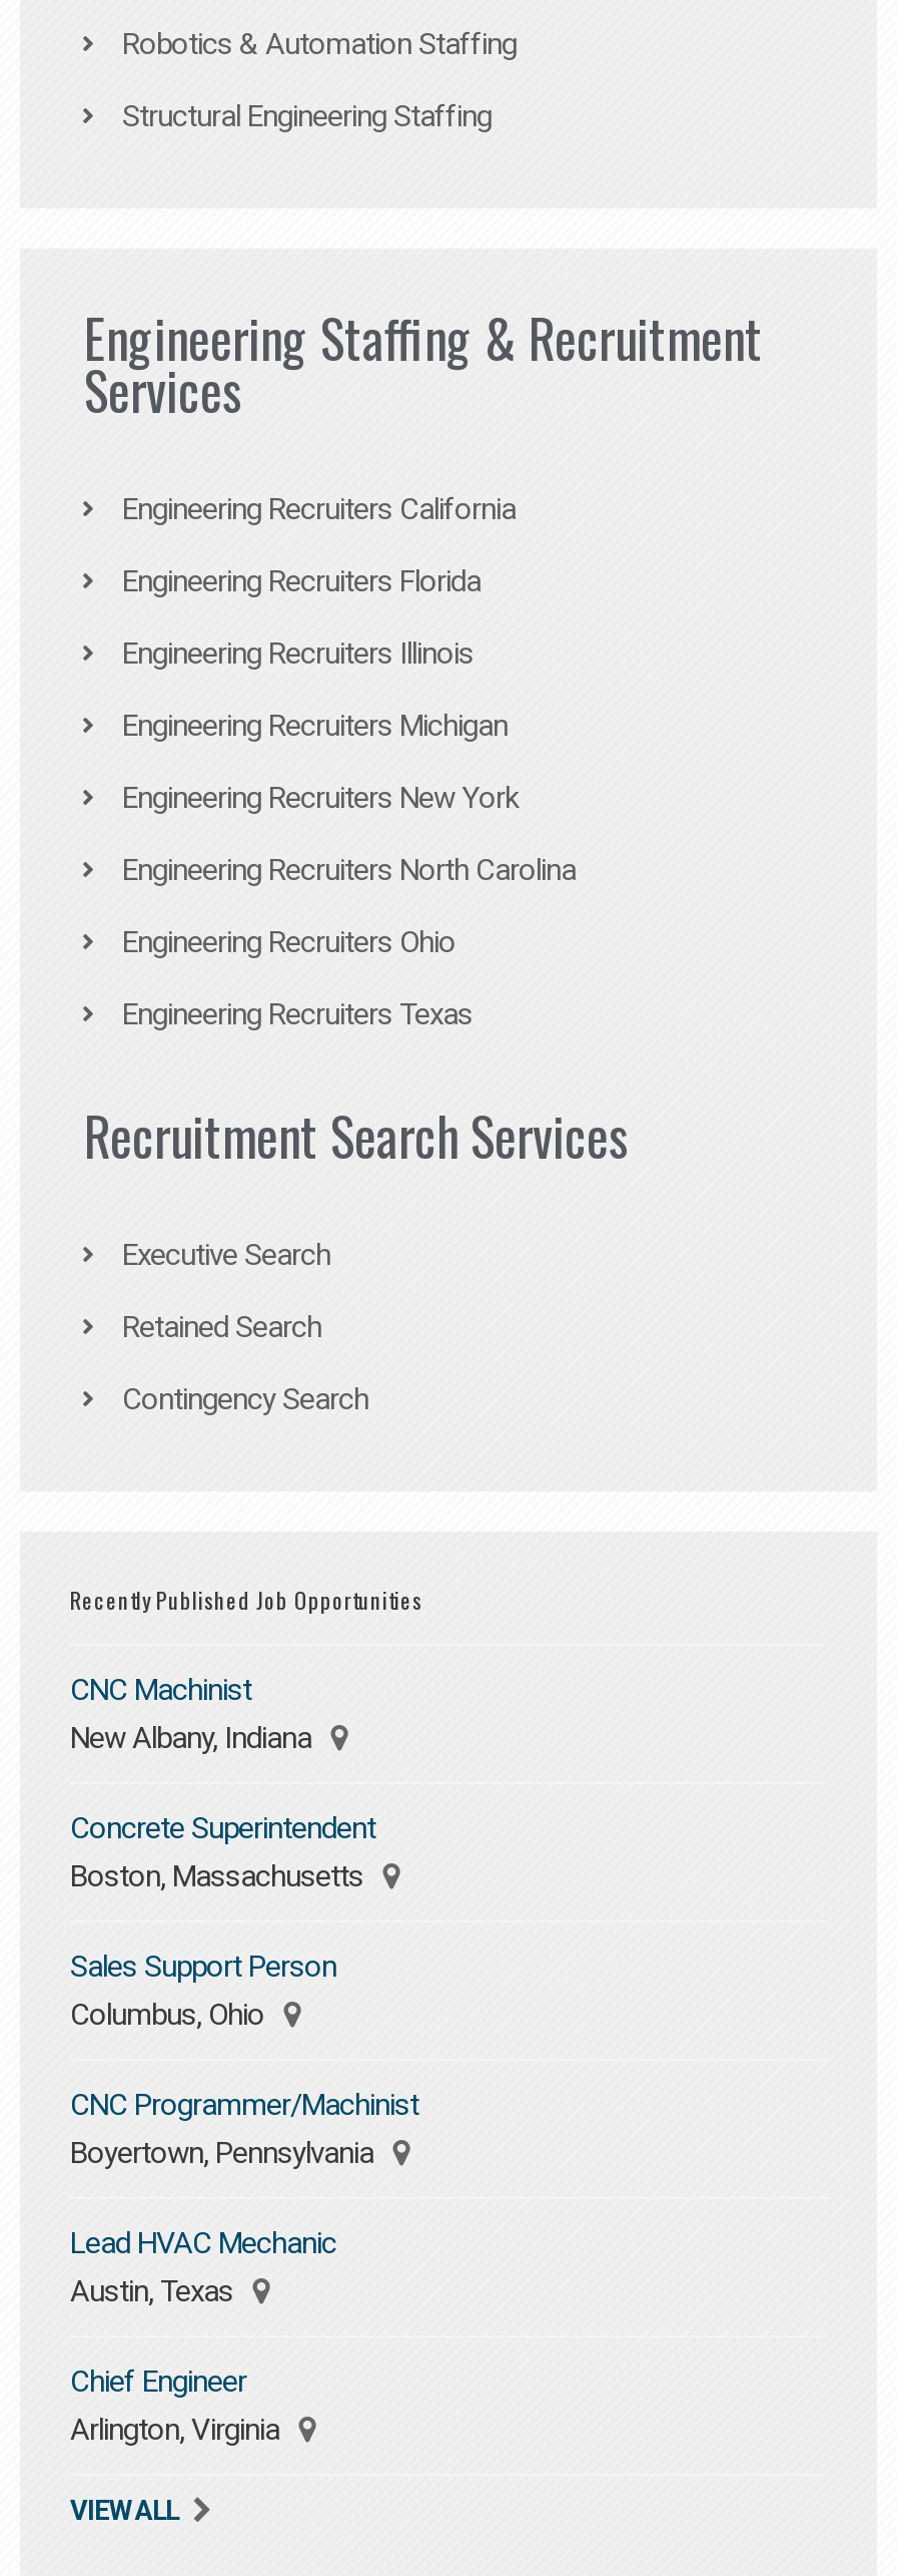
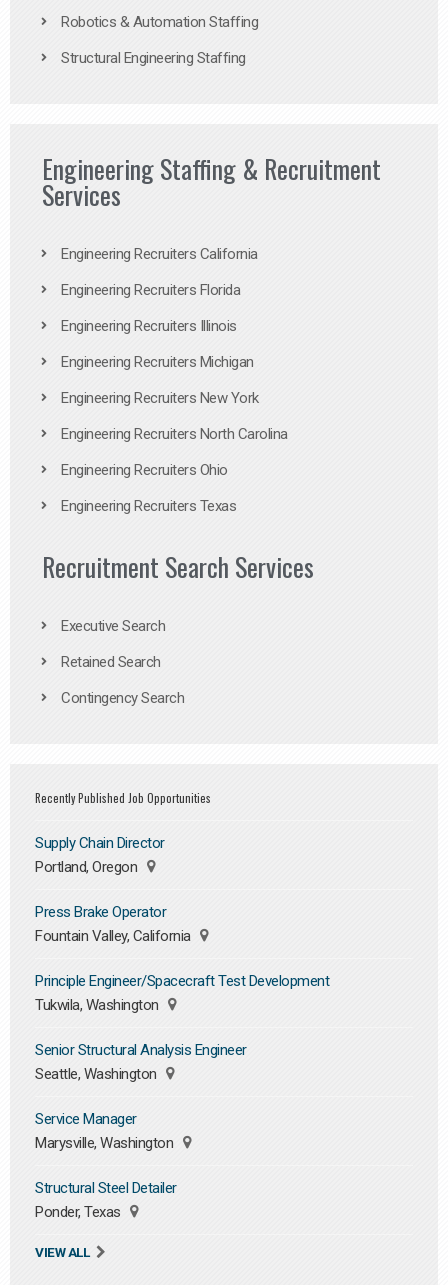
[70,1672,318,1756] CNC Machinist | New Albany, Indiana -> [35,834,164,876] Supply Chain Director | Portland, Oregon
[70,1810,375,1894] Concrete Superintendent | Boston, Massachusetts -> [35,903,194,945] Press Brake Operator | Fountain Valley, California
[70,1949,336,2033] Sales Support Person | Columbus, Ohio -> [35,972,329,1014] Principle Engineer/Spacecraft Test Development | Tukwila, Washington
[70,2087,418,2171] CNC Programmer/Machinist | Boyertown, Pennsylvania -> [35,1041,246,1083] Senior Structural Analysis Engineer | Seattle, Washington
[70,2225,336,2309] Lead HVAC Mechanic | Austin, Texas -> [35,1110,176,1152] Service Manager | Marysville, Washington
[70,2364,286,2448] Chief Engineer | Arlington, Virginia -> [35,1179,176,1221] Structural Steel Detailer | Ponder, Texas

